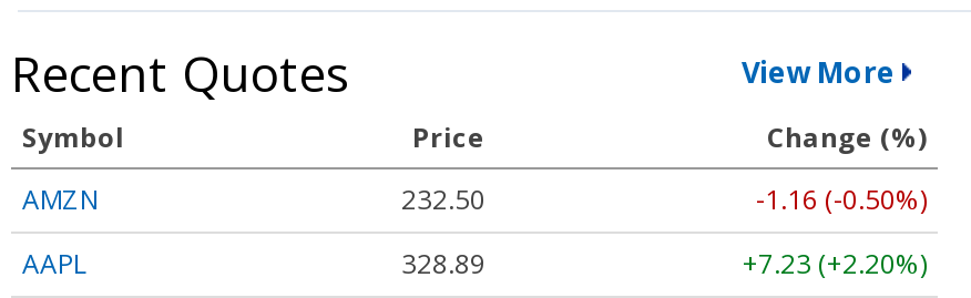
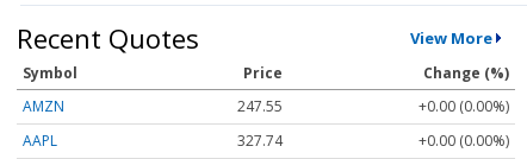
[401,179,485,217] 232.50 -> [237,96,283,116] 247.55
[756,179,927,217] -1.16 (-0.50%) -> [418,96,509,116] +0.00 (0.00%)
[401,244,485,281] 328.89 -> [237,130,283,150] 327.74
[743,244,927,281] +7.23 (+2.20%) -> [418,130,509,150] +0.00 (0.00%)

